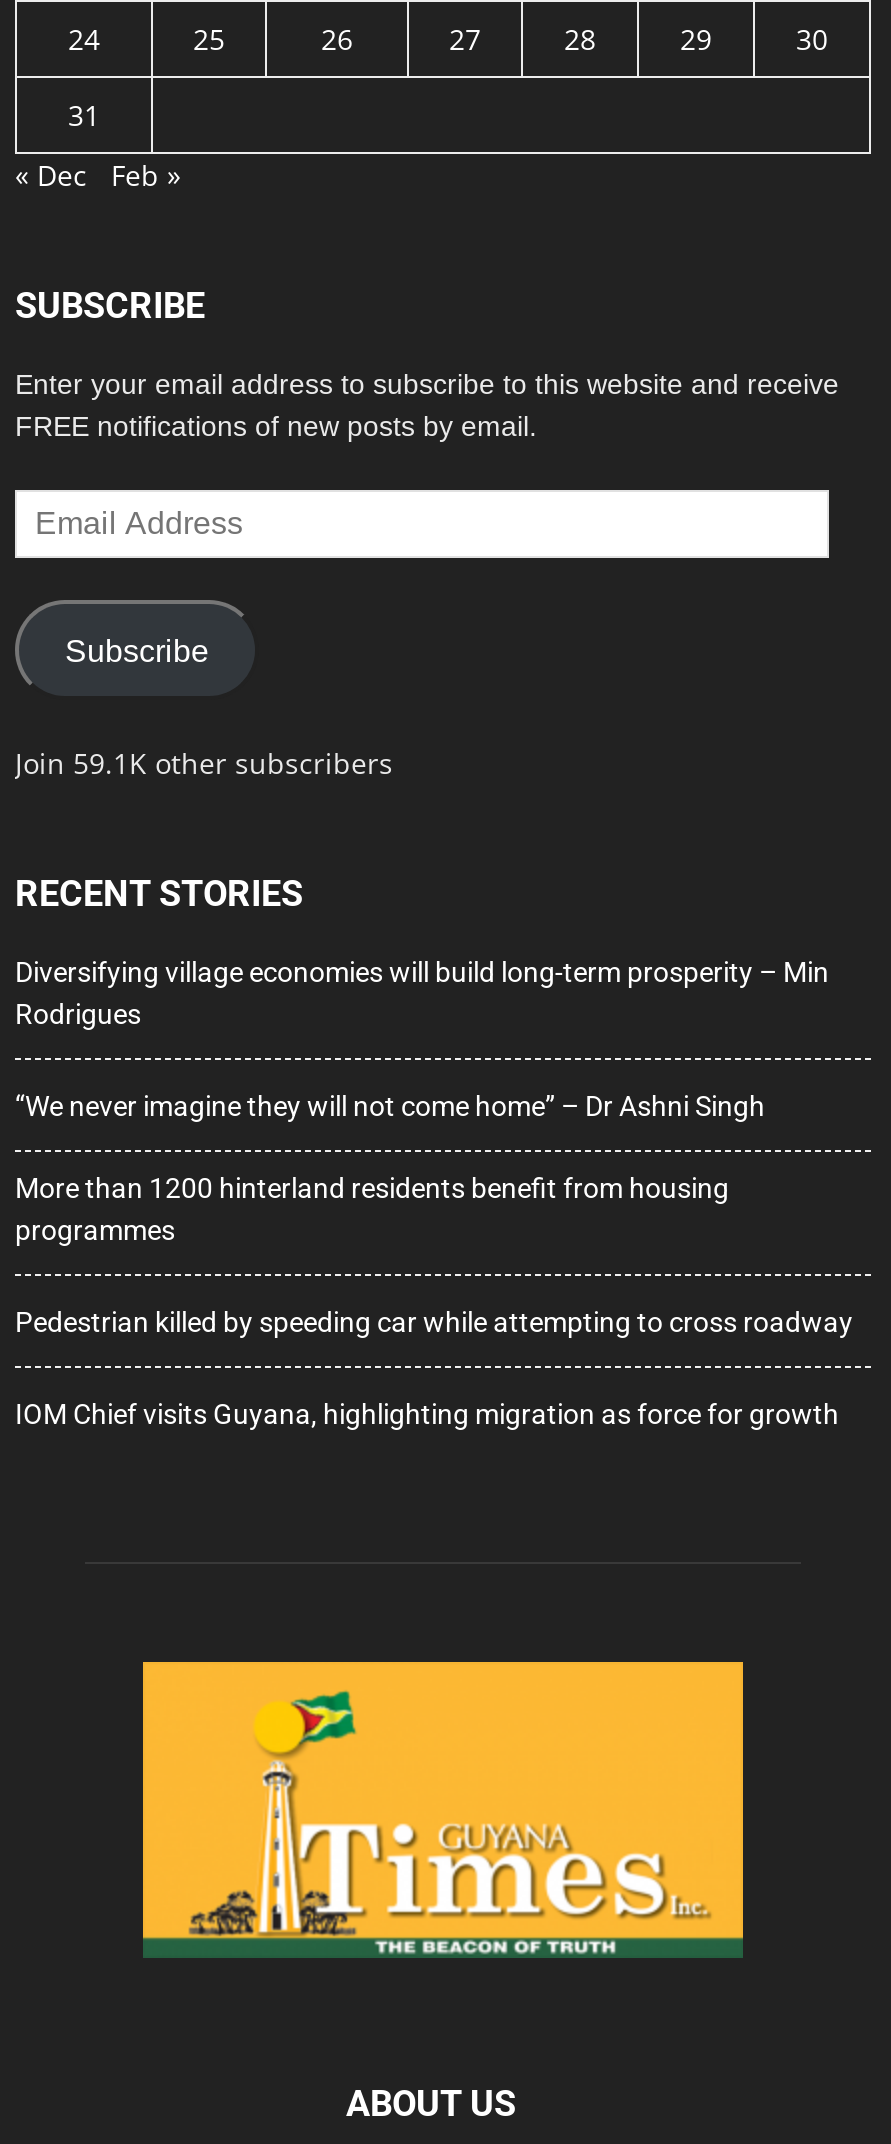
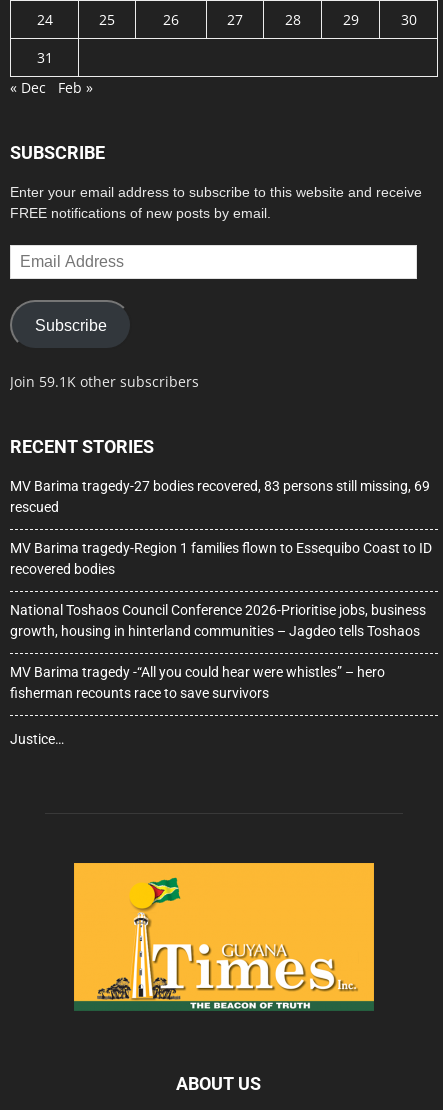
[15,956,829,1030] Diversifying village economies will build long-term prosperity – Min | Rodrigues -> [10,478,430,515] MV Barima tragedy-27 bodies recovered, 83 persons still missing, 69 | rescued
[15,1090,765,1122] “We never imagine they will not come home” – Dr Ashni Singh -> [10,540,432,577] MV Barima tragedy-Region 1 families flown to Essequibo Coast to ID | recovered bodies
[15,1172,729,1246] More than 1200 hinterland residents benefit from housing | programmes -> [10,602,426,639] National Toshaos Council Conference 2026-Prioritise jobs, business | growth, housing in hinterland communities – Jagdeo tells Toshaos
[15,1306,853,1338] Pedestrian killed by speeding car while attempting to cross roadway -> [10,664,385,701] MV Barima tragedy -“All you could hear were whistles” – hero | fisherman recounts race to save survivors
[15,1398,839,1430] IOM Chief visits Guyana, highlighting migration as force for growth -> [10,731,64,747] Justice…

